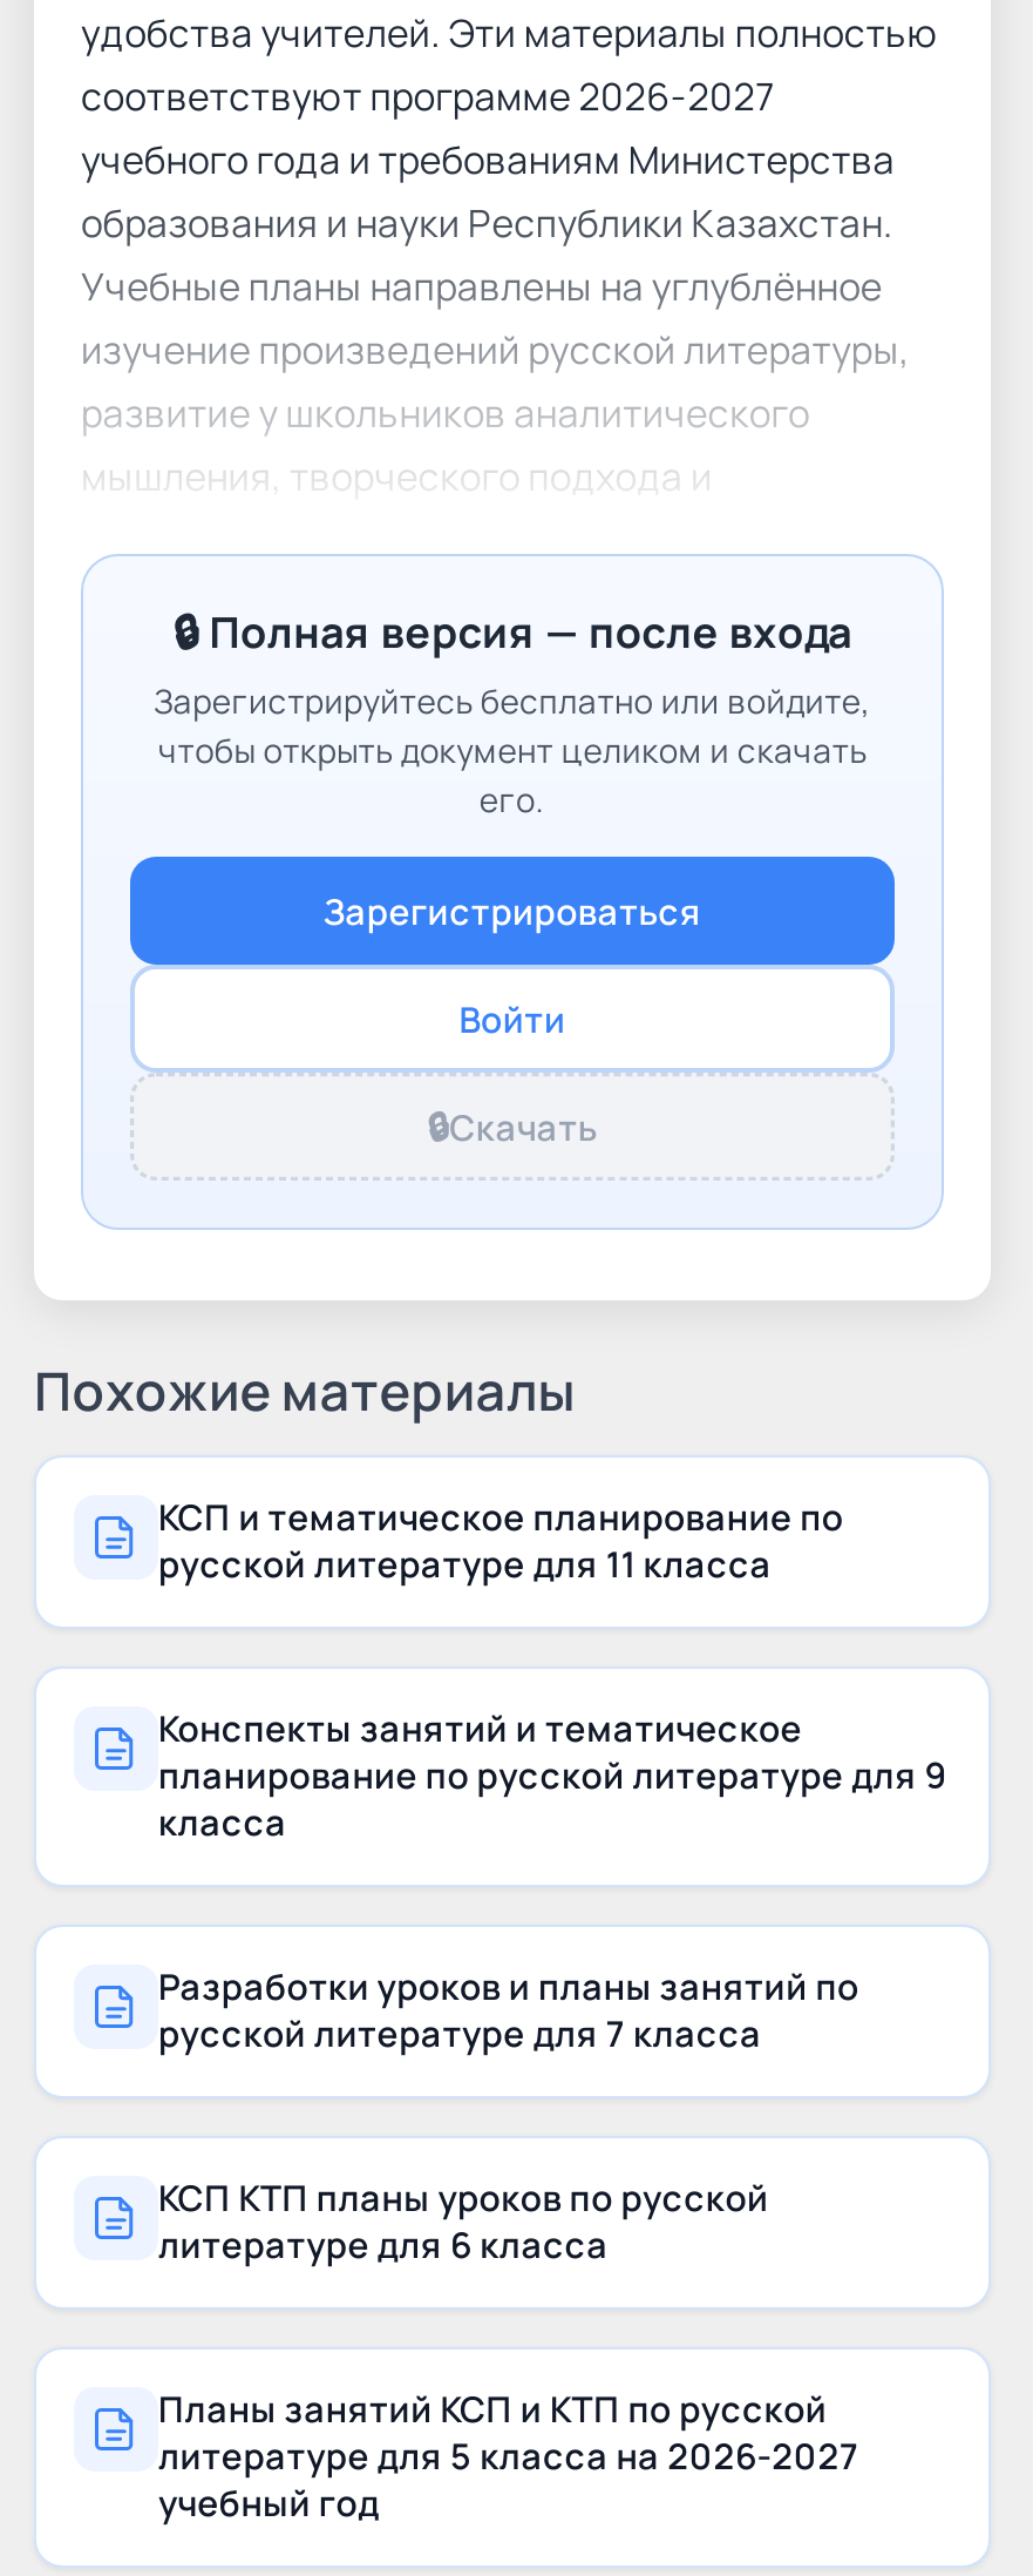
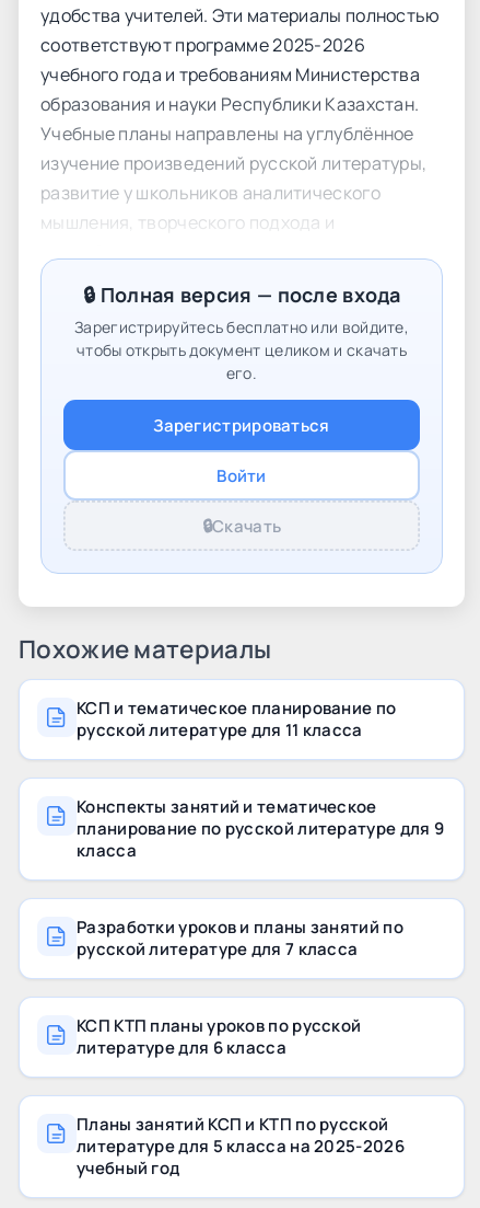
[81,70,775,122] соответствуют программе 2026-2027 -> [40,33,365,57] соответствуют программе 2025-2026
[158,2432,859,2481] литературе для 5 класса на 2026-2027 -> [77,1135,404,1158] литературе для 5 класса на 2025-2026

